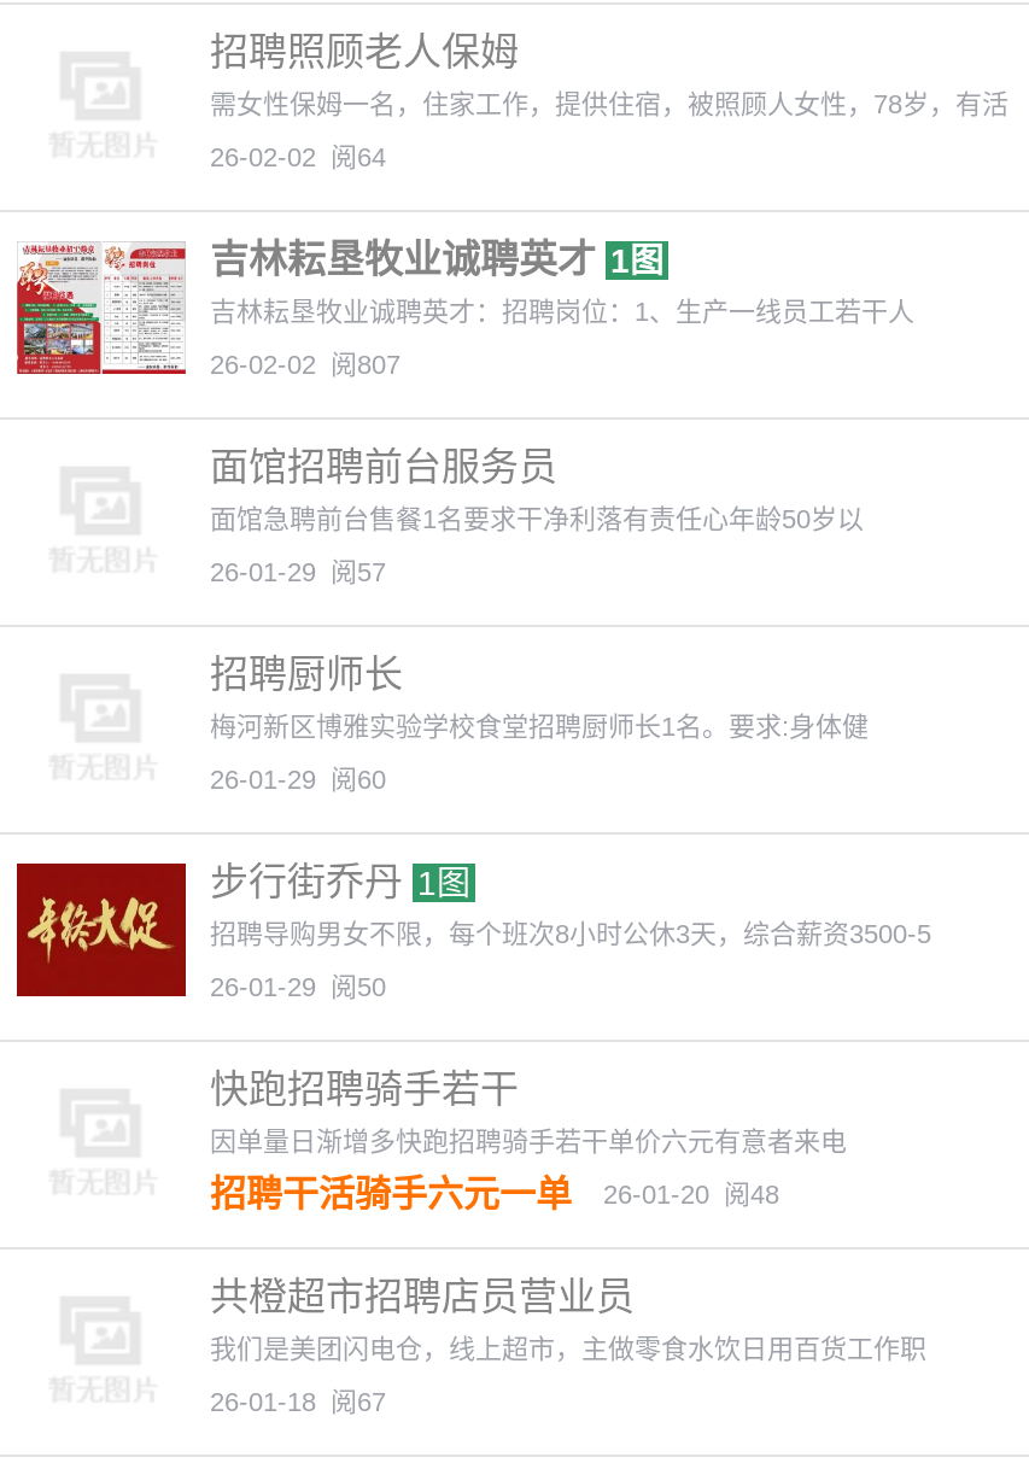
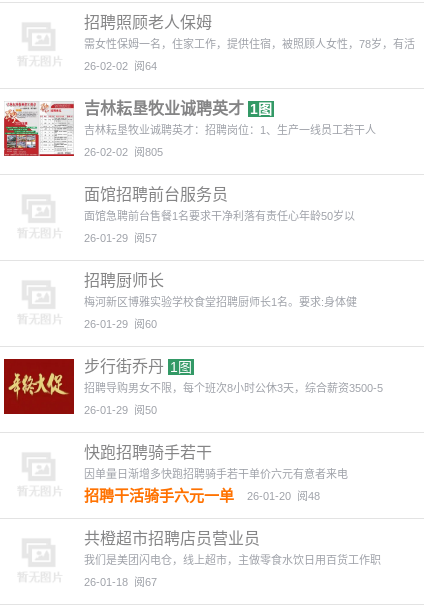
[210,350,401,379] 26-02-02 阅807 -> [84,146,163,158] 26-02-02 阅805

